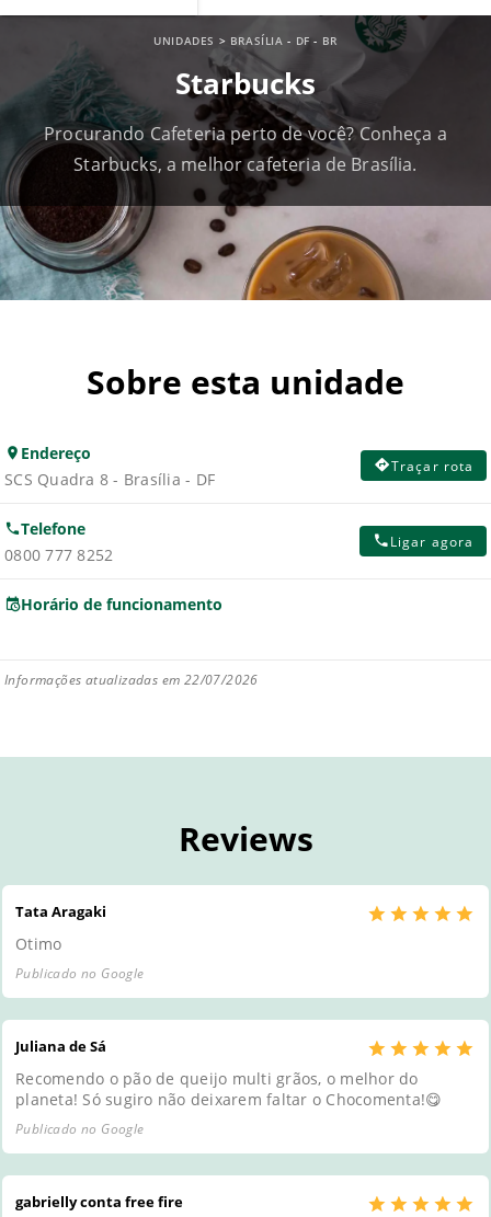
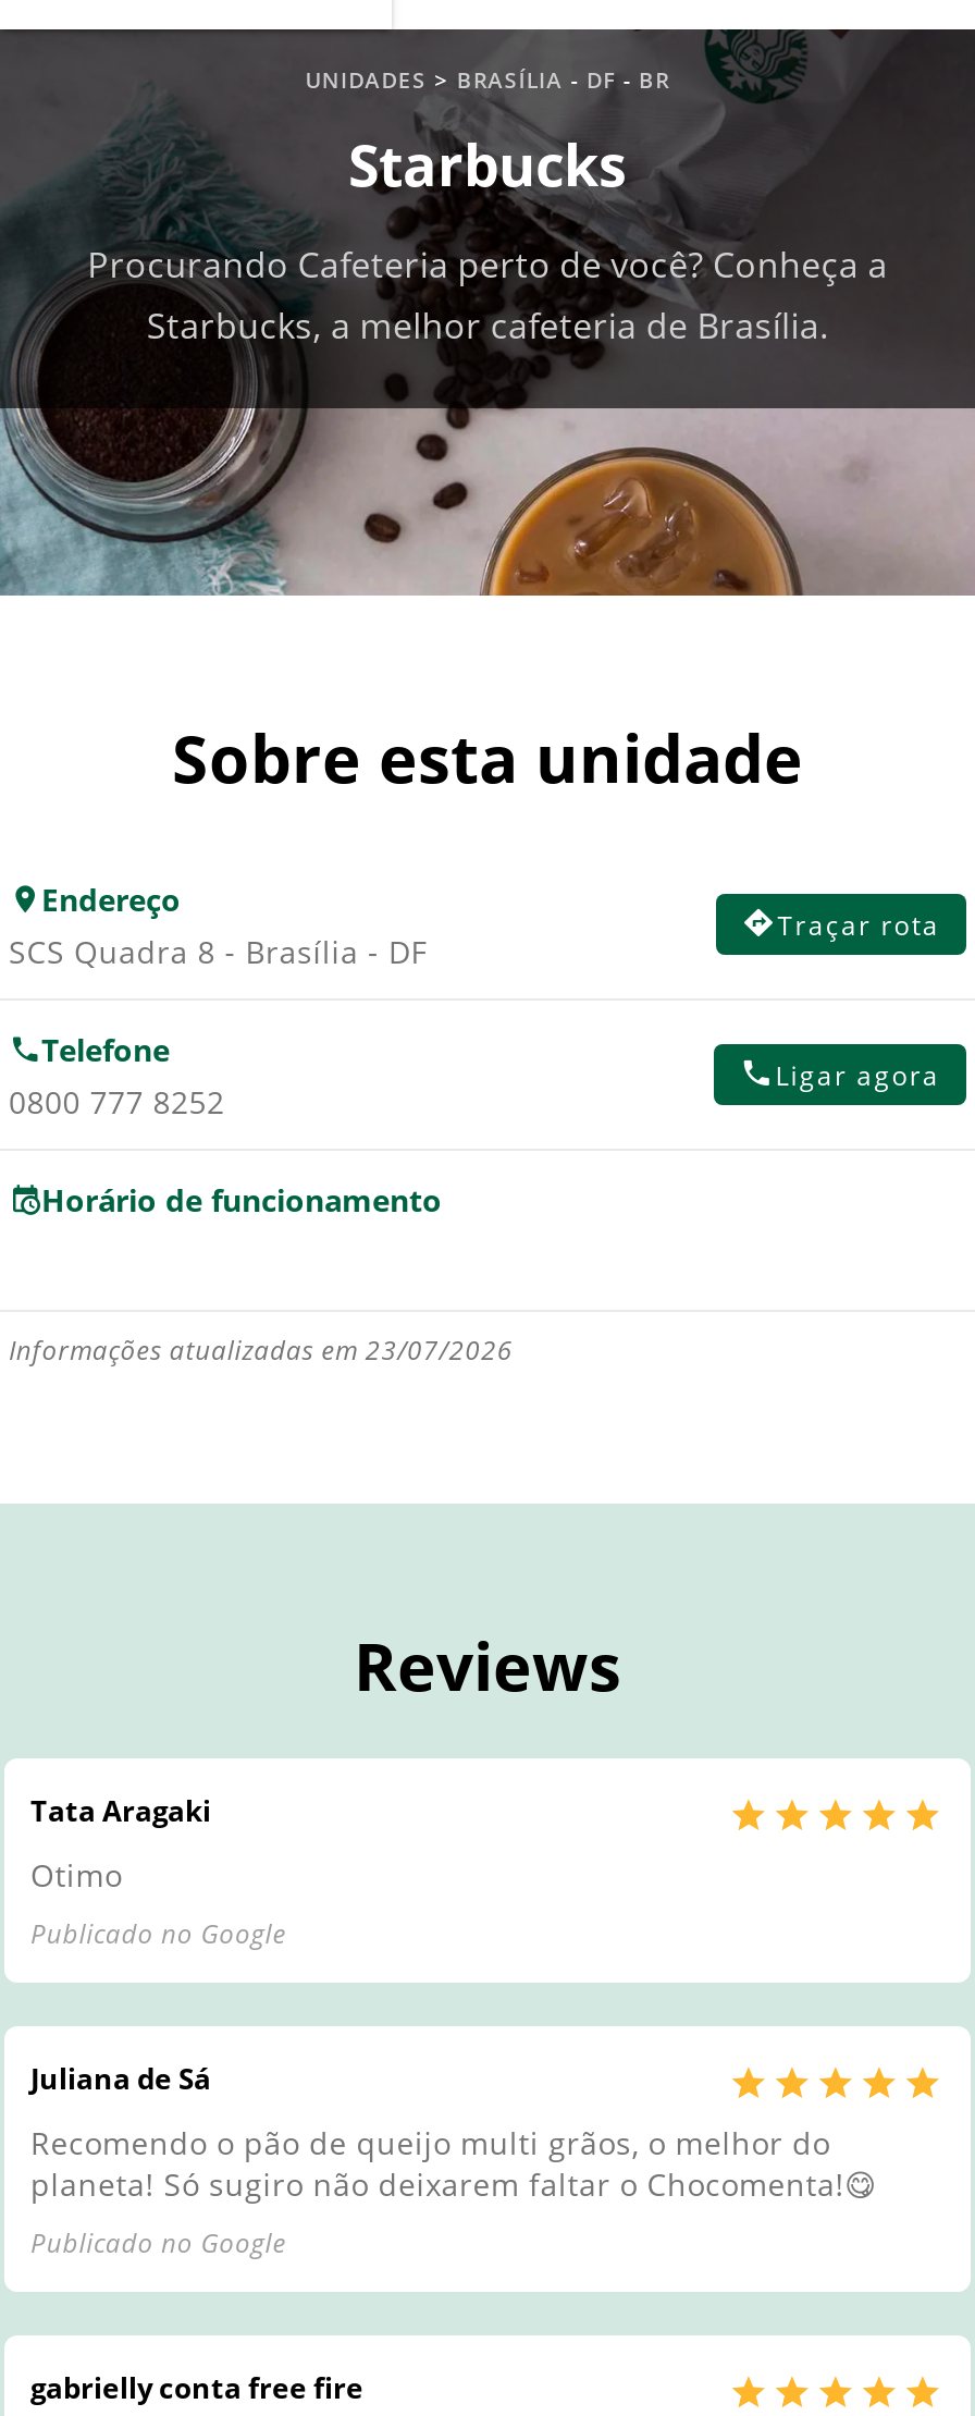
[4,670,258,689] Informações atualizadas em 22/07/2026 -> [9,1332,513,1369] Informações atualizadas em 23/07/2026

